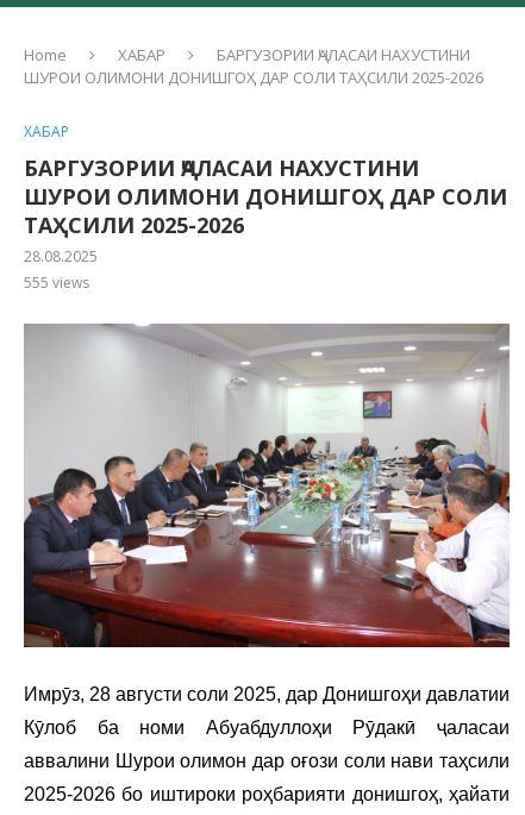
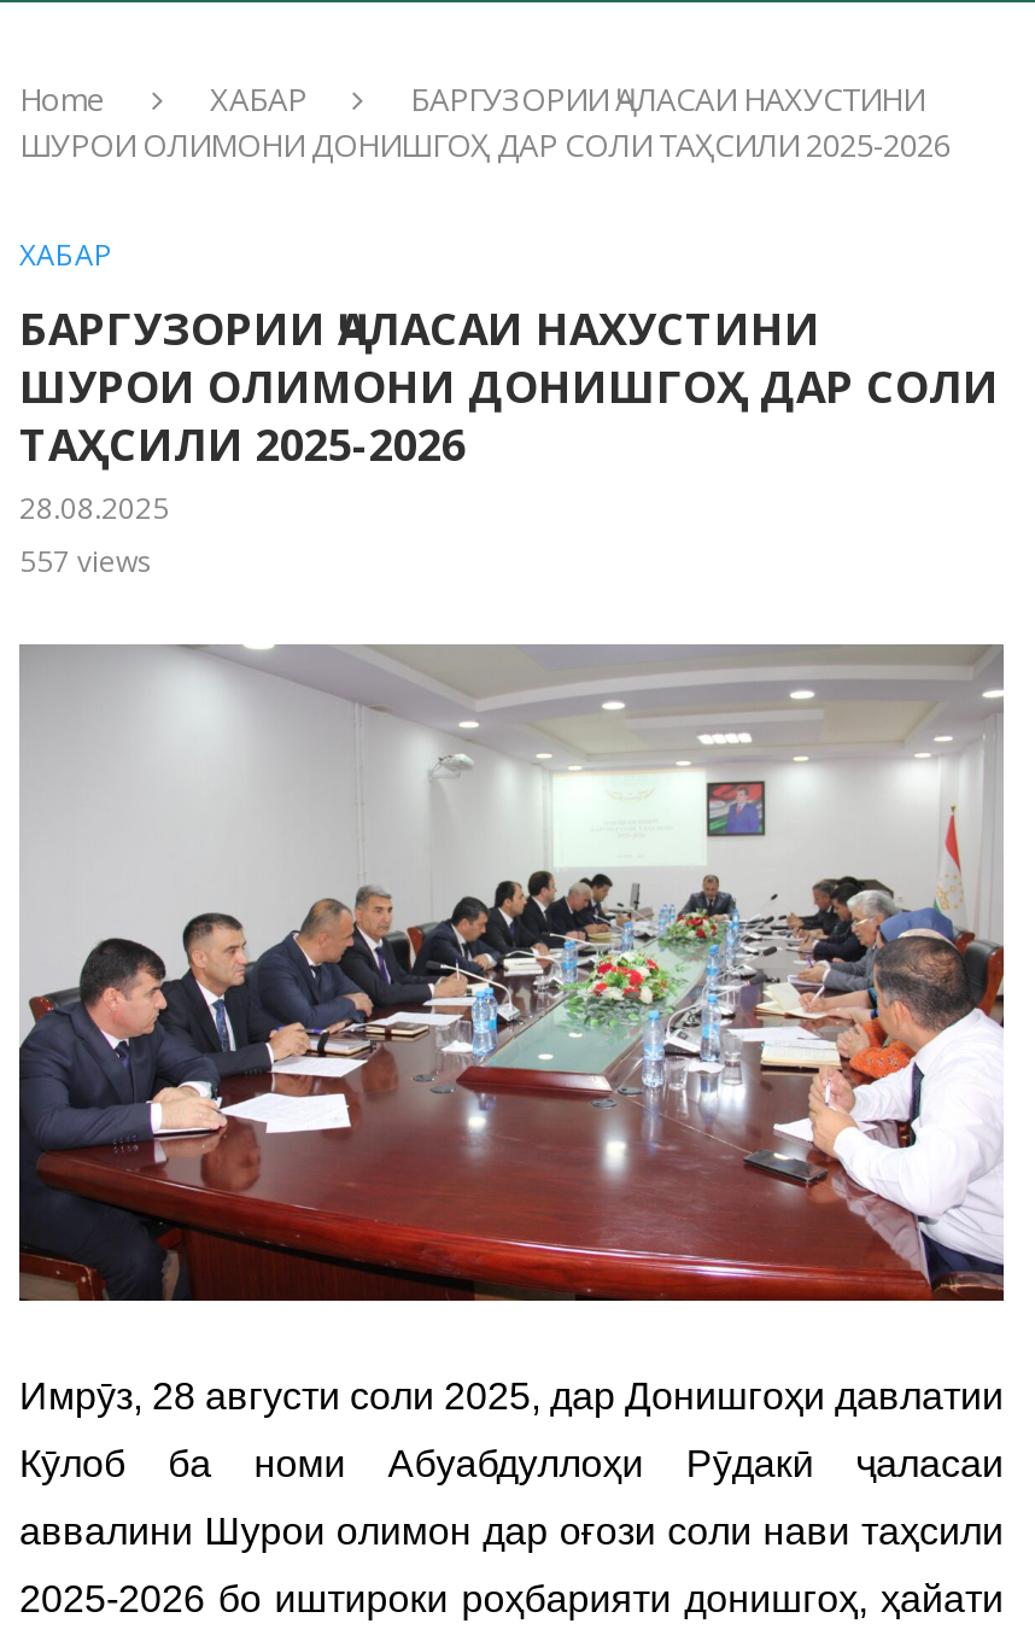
[24,272,89,293] 555 views -> [19,541,152,582] 557 views

